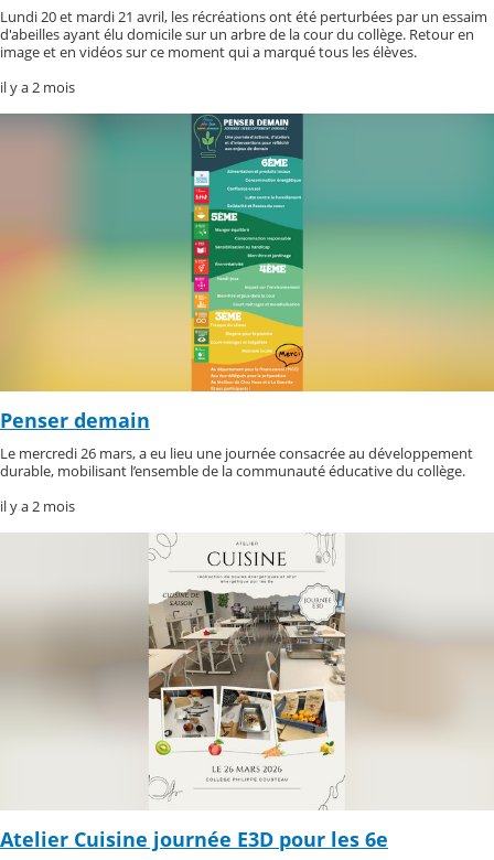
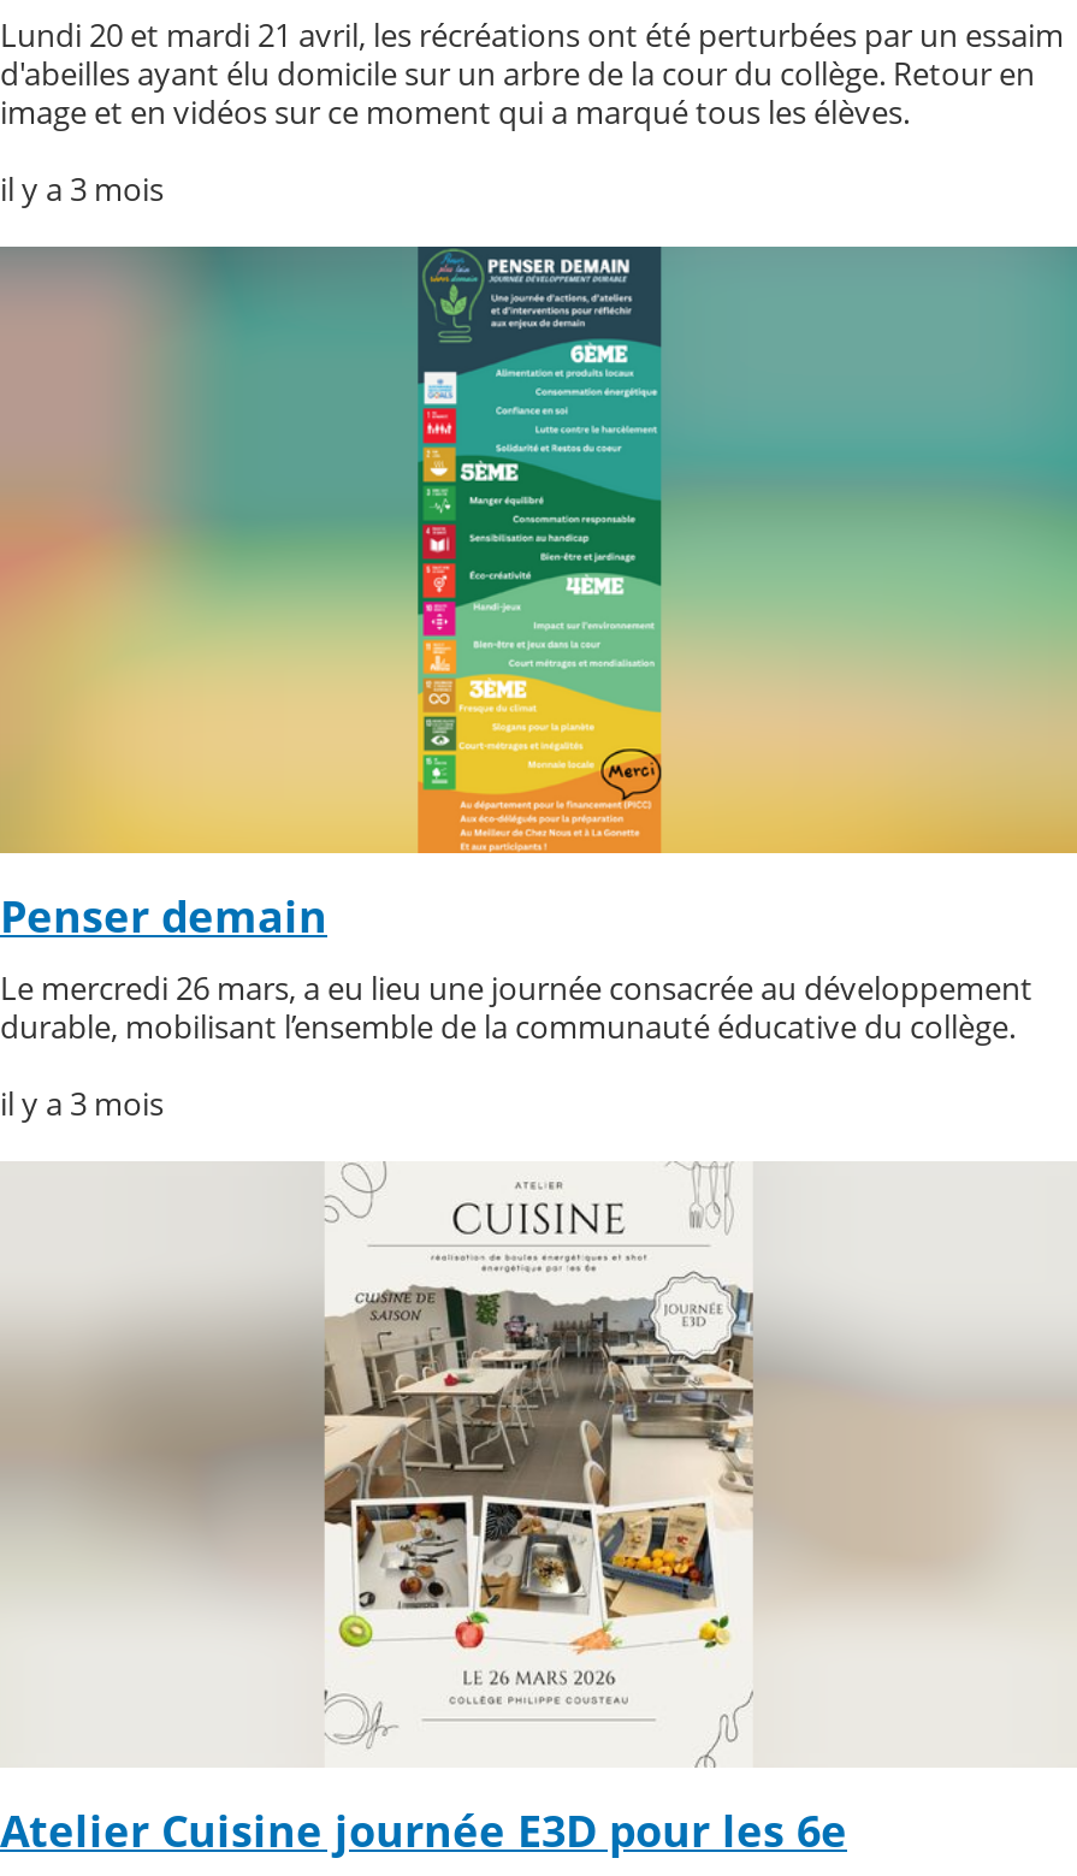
[0,77,75,97] il y a 2 mois -> [0,166,164,210] il y a 3 mois
[0,496,75,516] il y a 2 mois -> [0,1081,164,1125] il y a 3 mois

